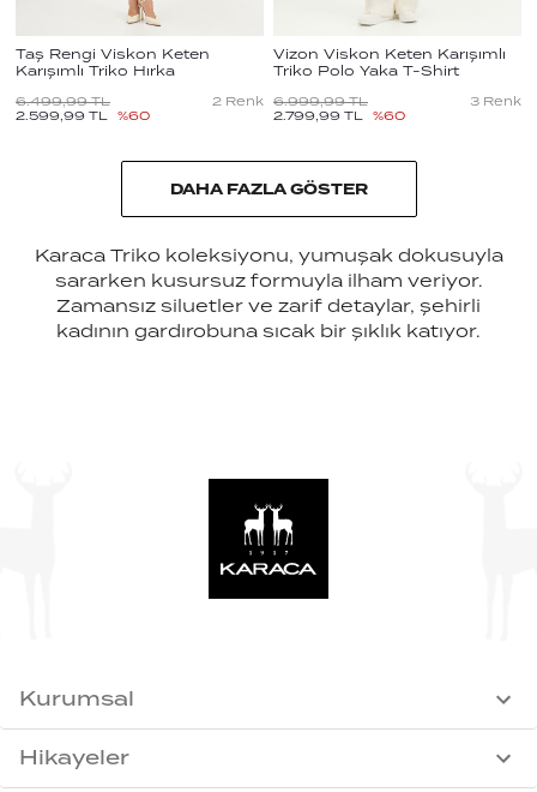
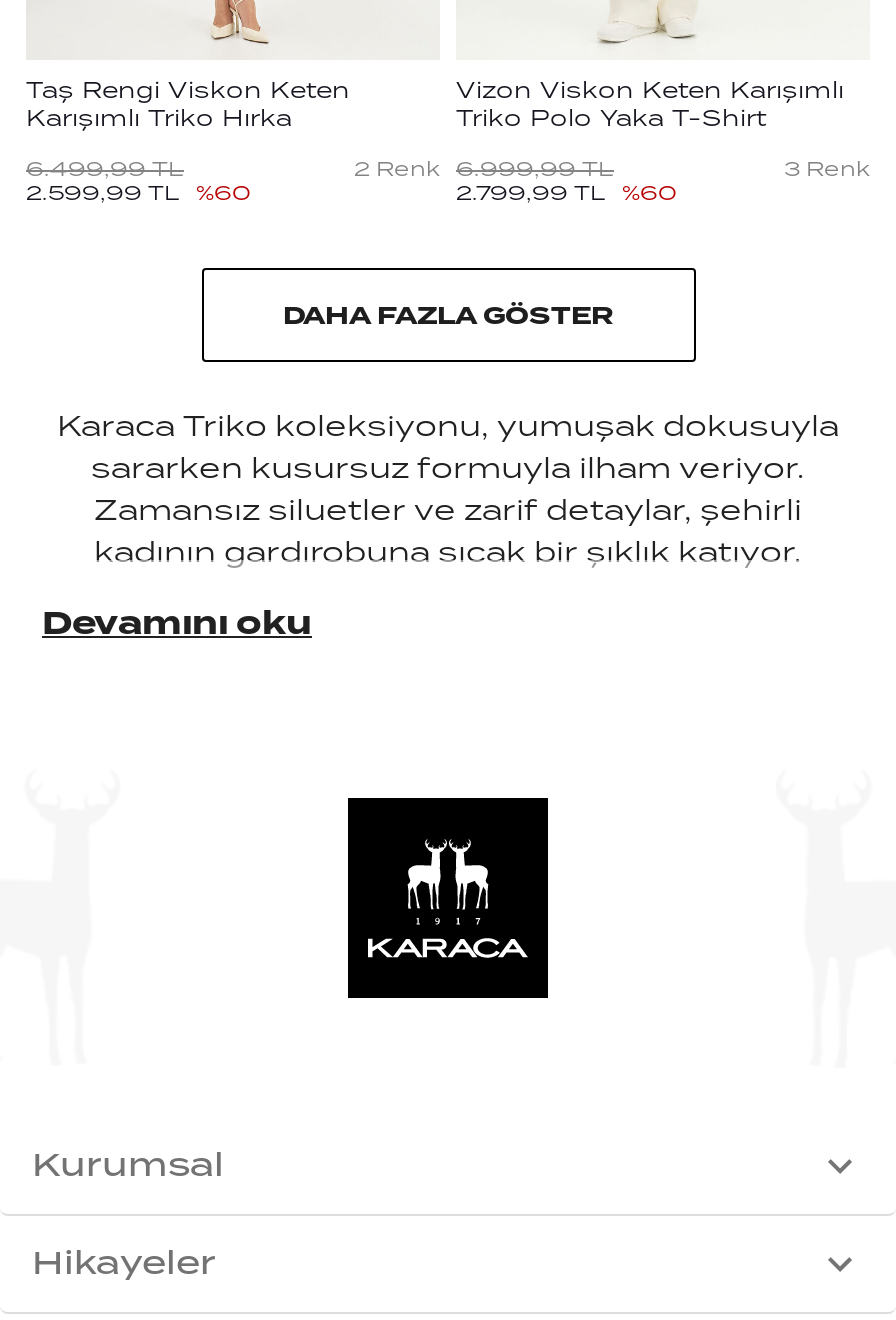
none -> [42,604,312,642] Devamını oku

